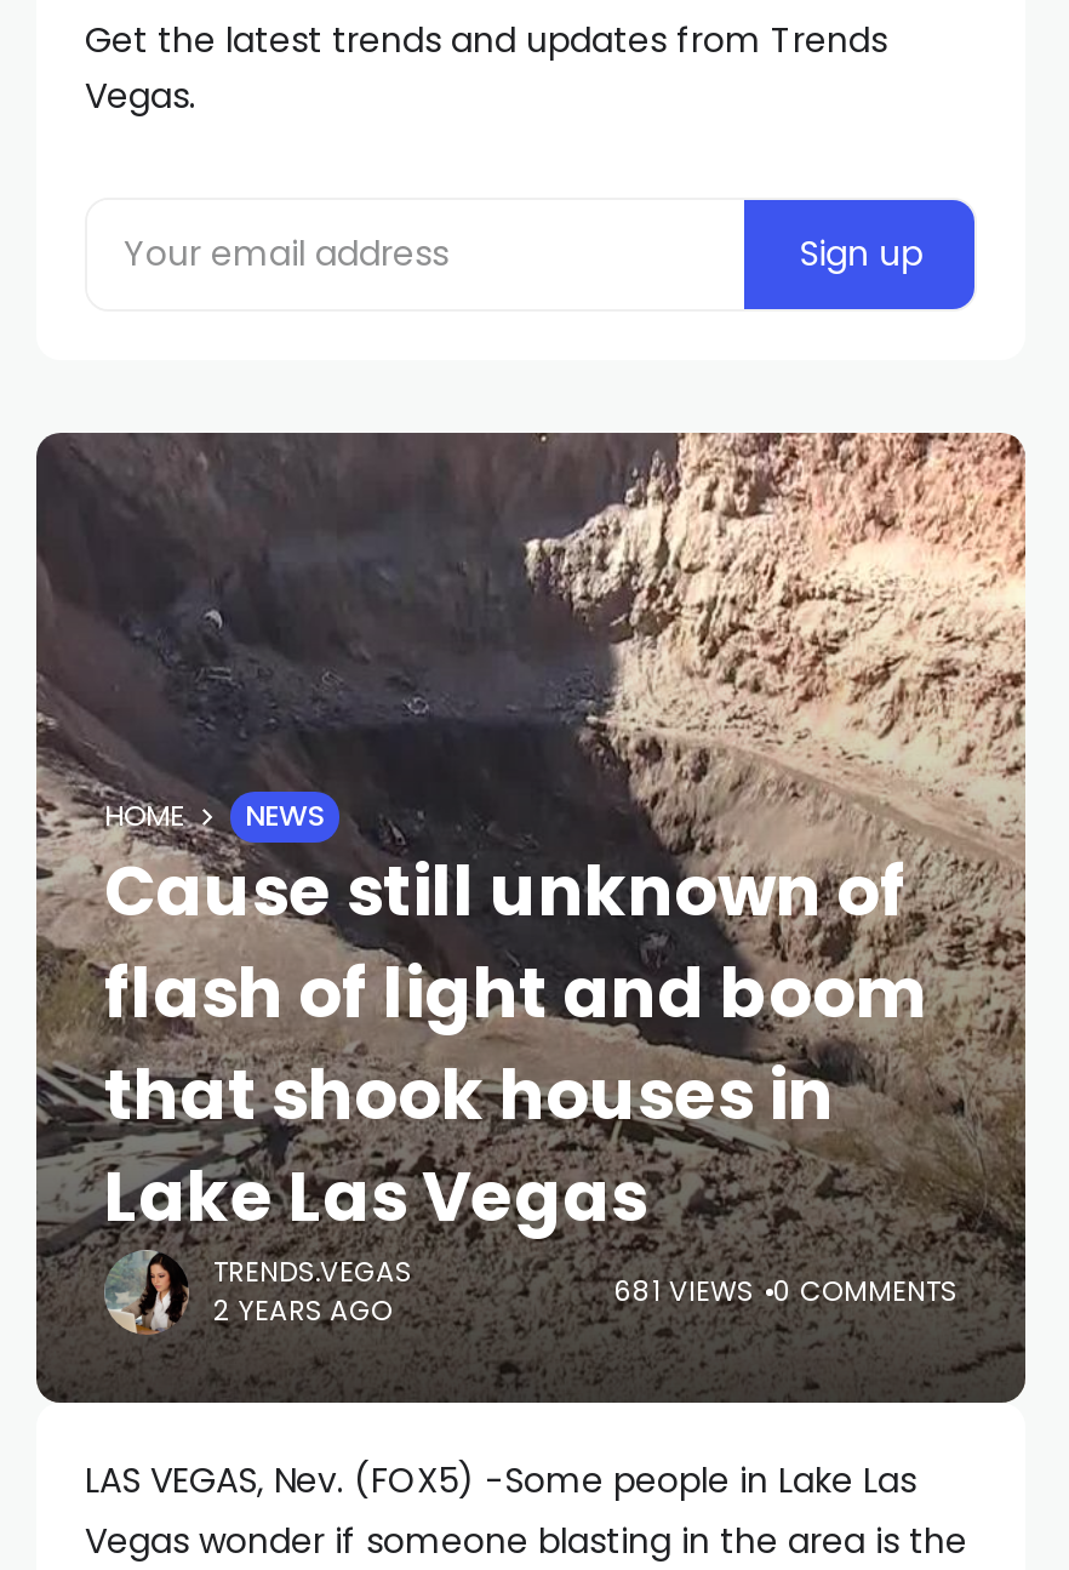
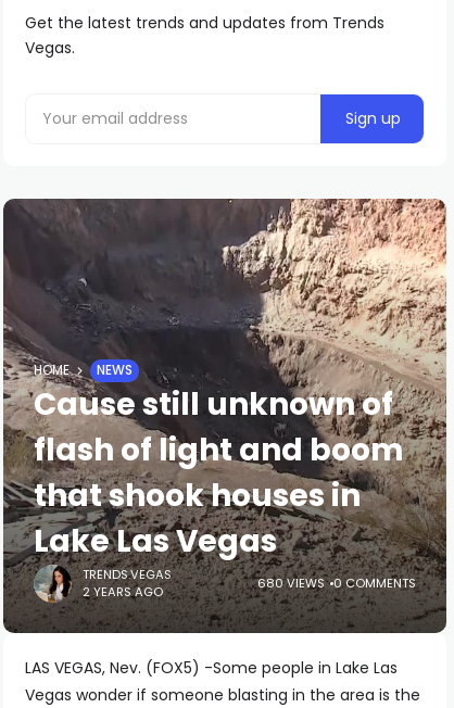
[613,1272,957,1311] 681 VIEWS 0 COMMENTS -> [257,575,416,592] 680 VIEWS 0 COMMENTS

